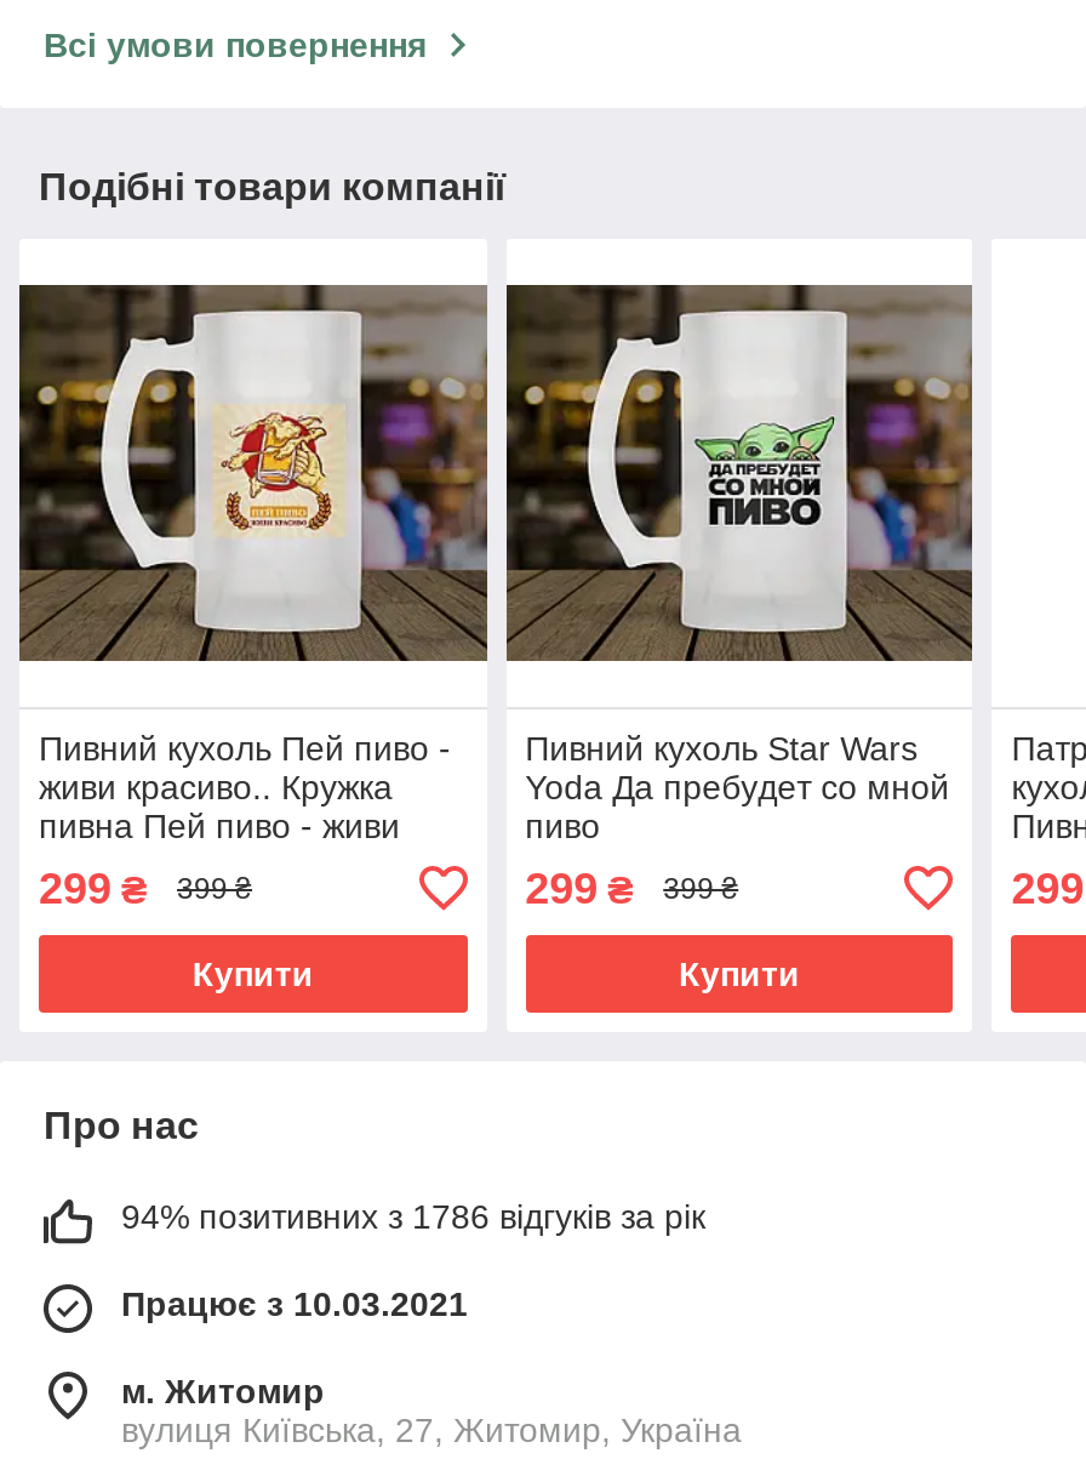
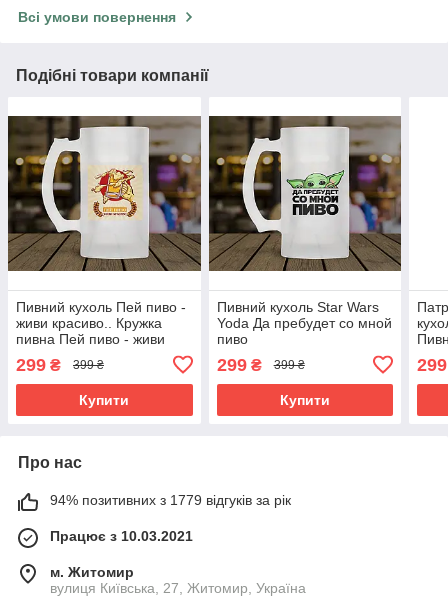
[121,1197,705,1235] 94% позитивних з 1786 відгуків за рік -> [50,492,291,508] 94% позитивних з 1779 відгуків за рік

